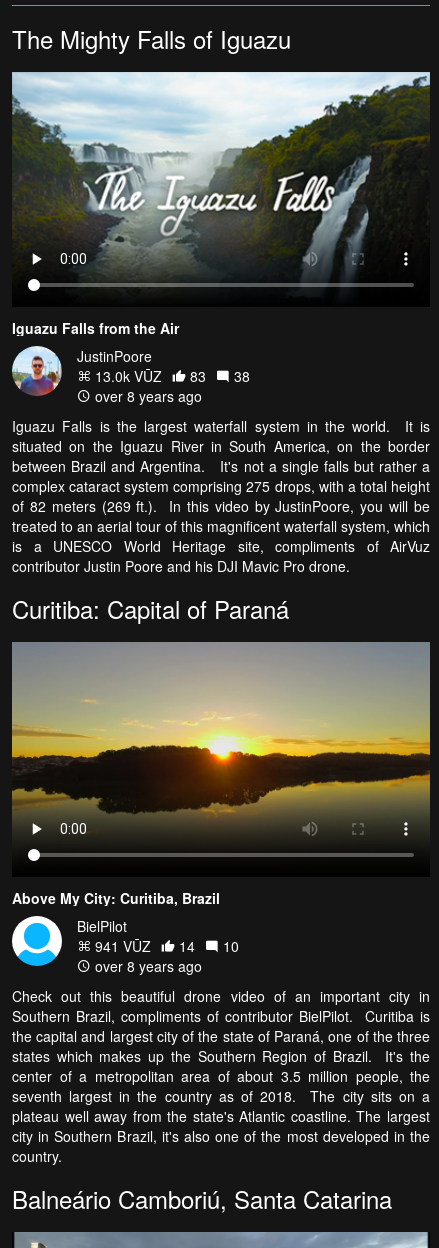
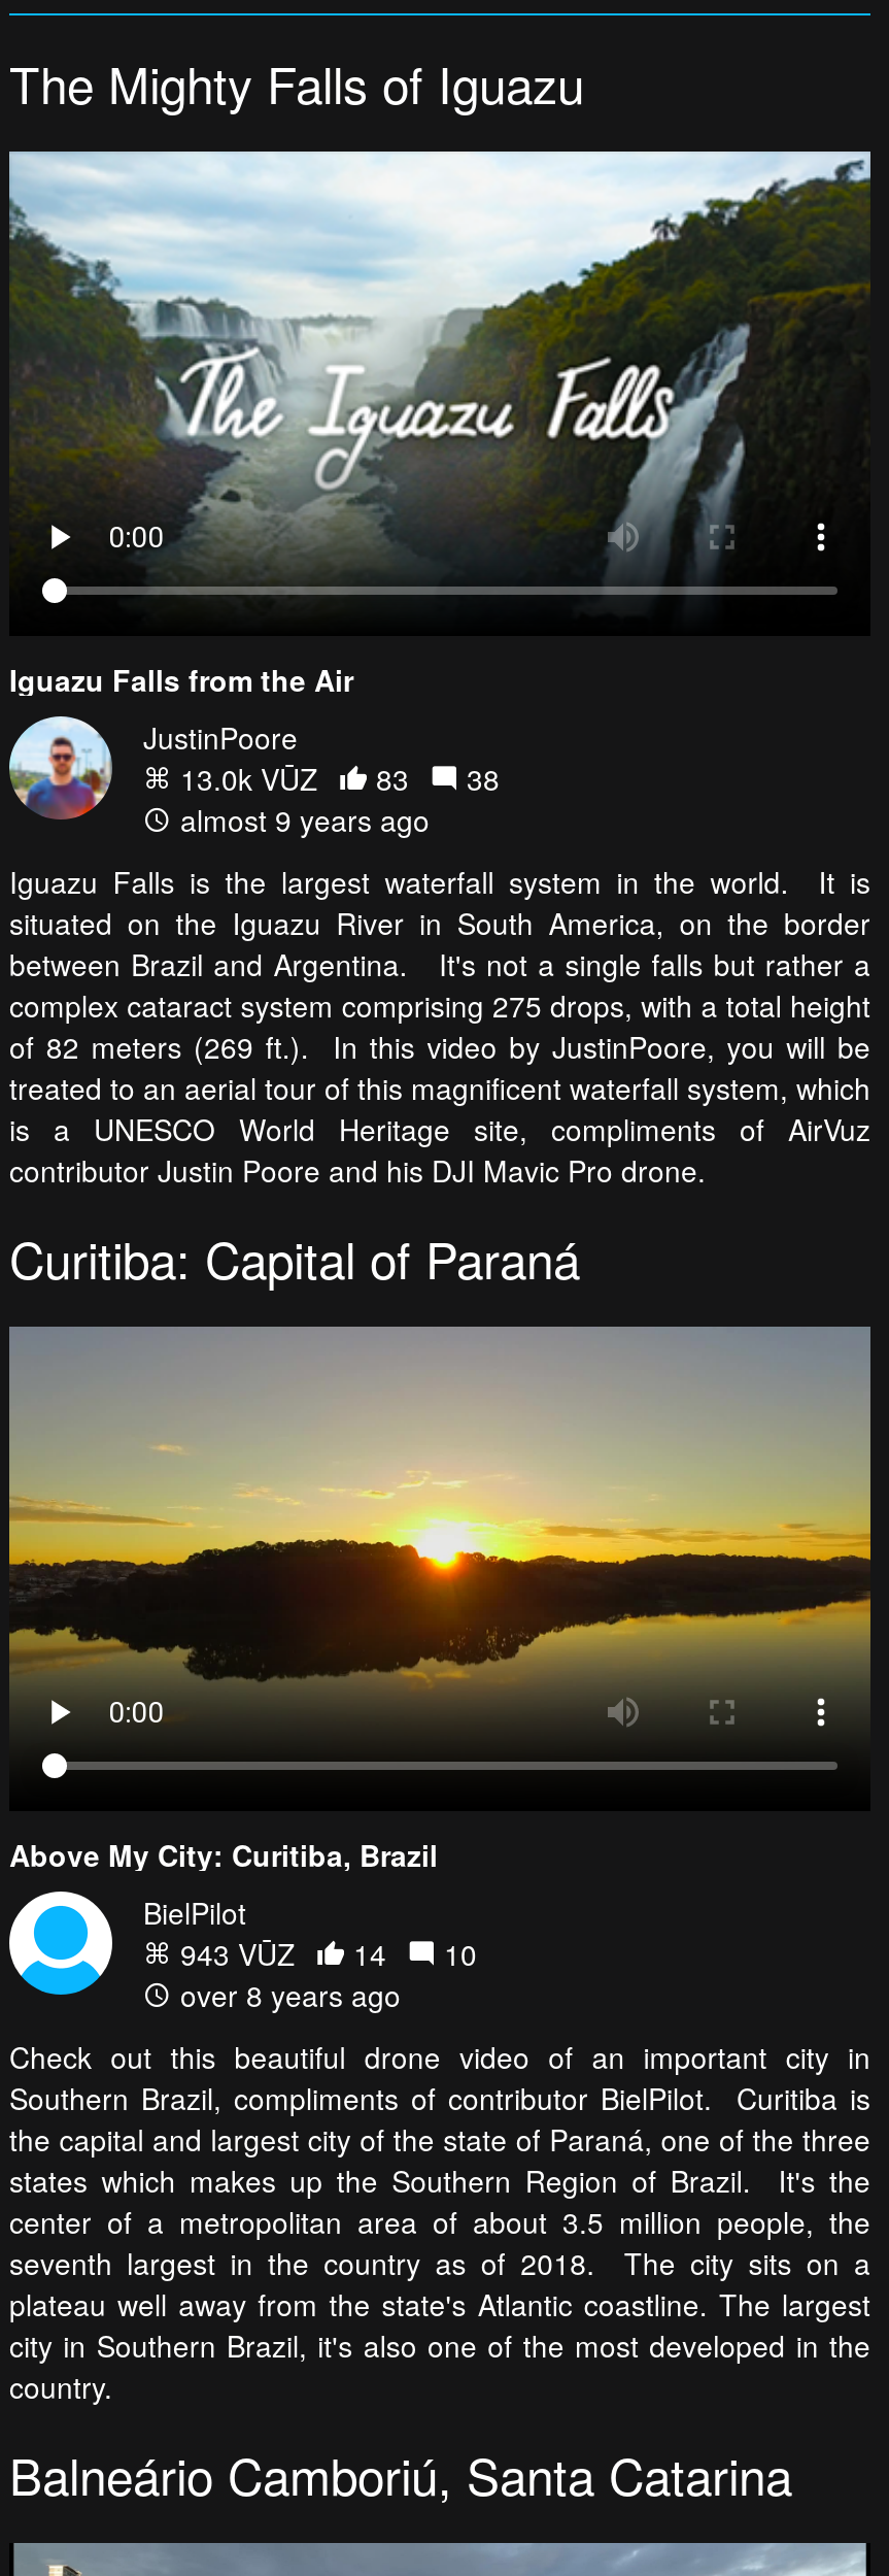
[91,386,202,406] over 8 years ago -> [172,798,430,840] almost 9 years ago
[91,936,239,956] 941 VŪZ 14 10 -> [172,1933,477,1974] 943 VŪZ 14 10

